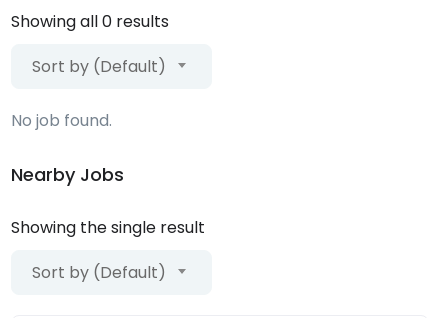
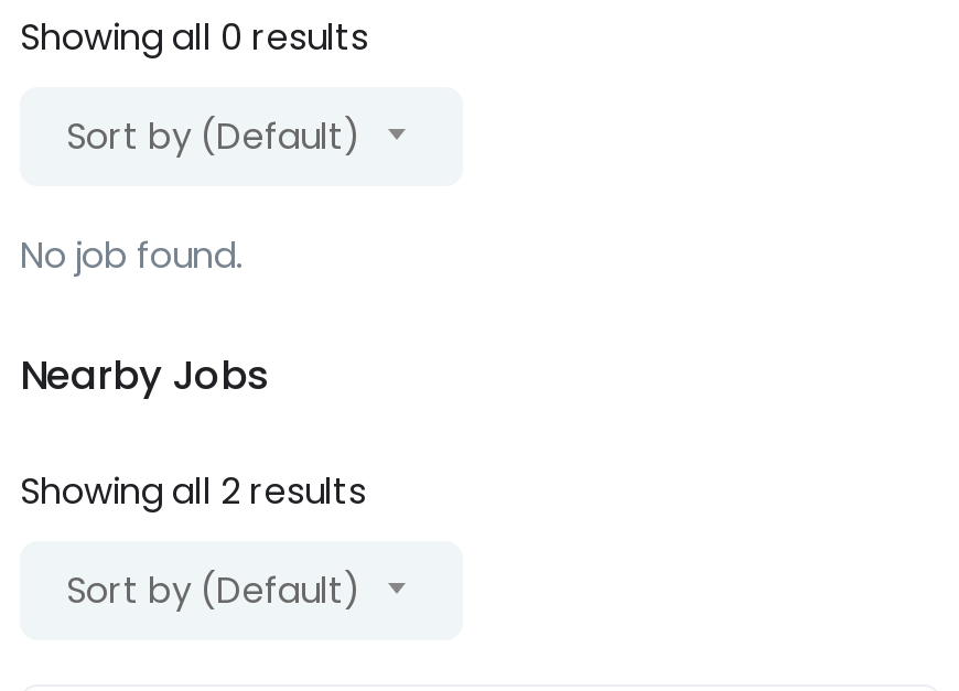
[11,216,205,239] Showing the single result -> [20,467,366,517] Showing all 2 results

